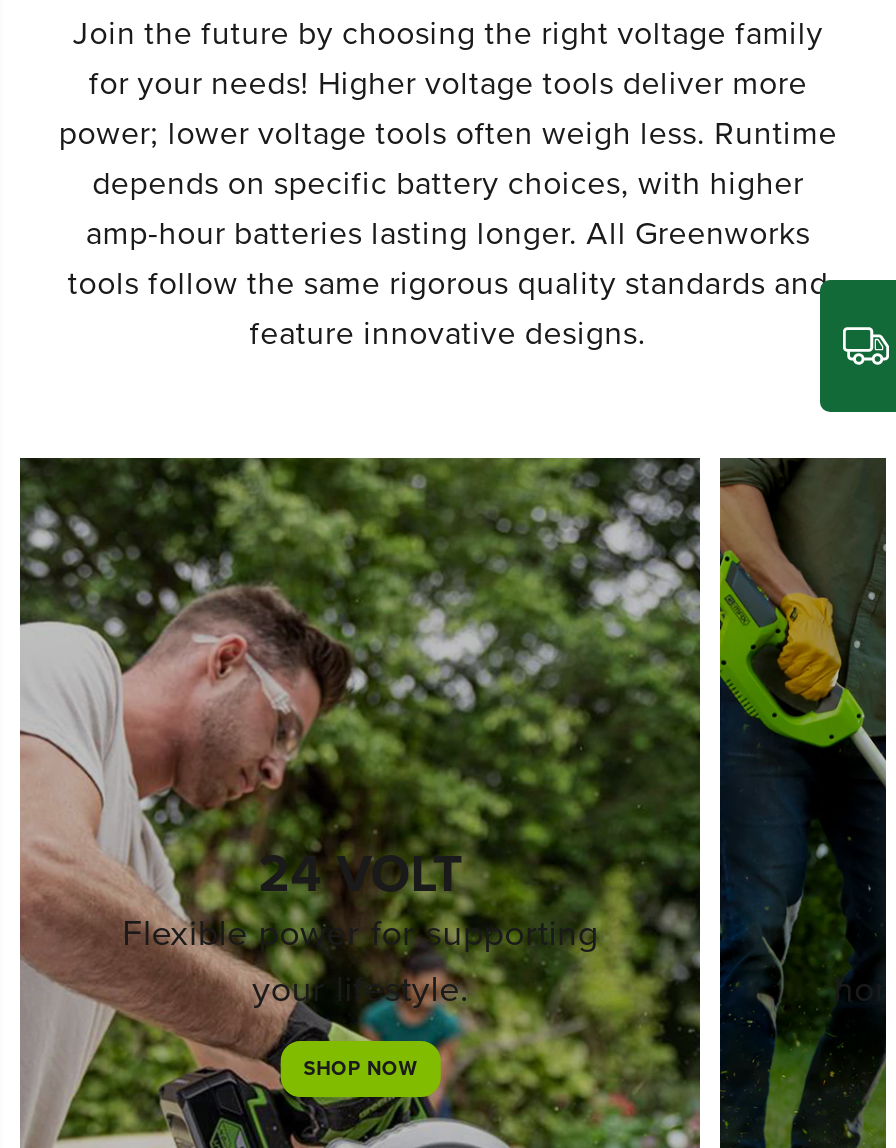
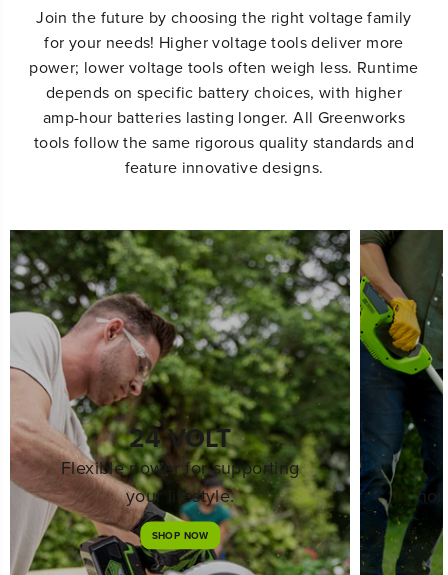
[818,278,890,414] [image] -> none

